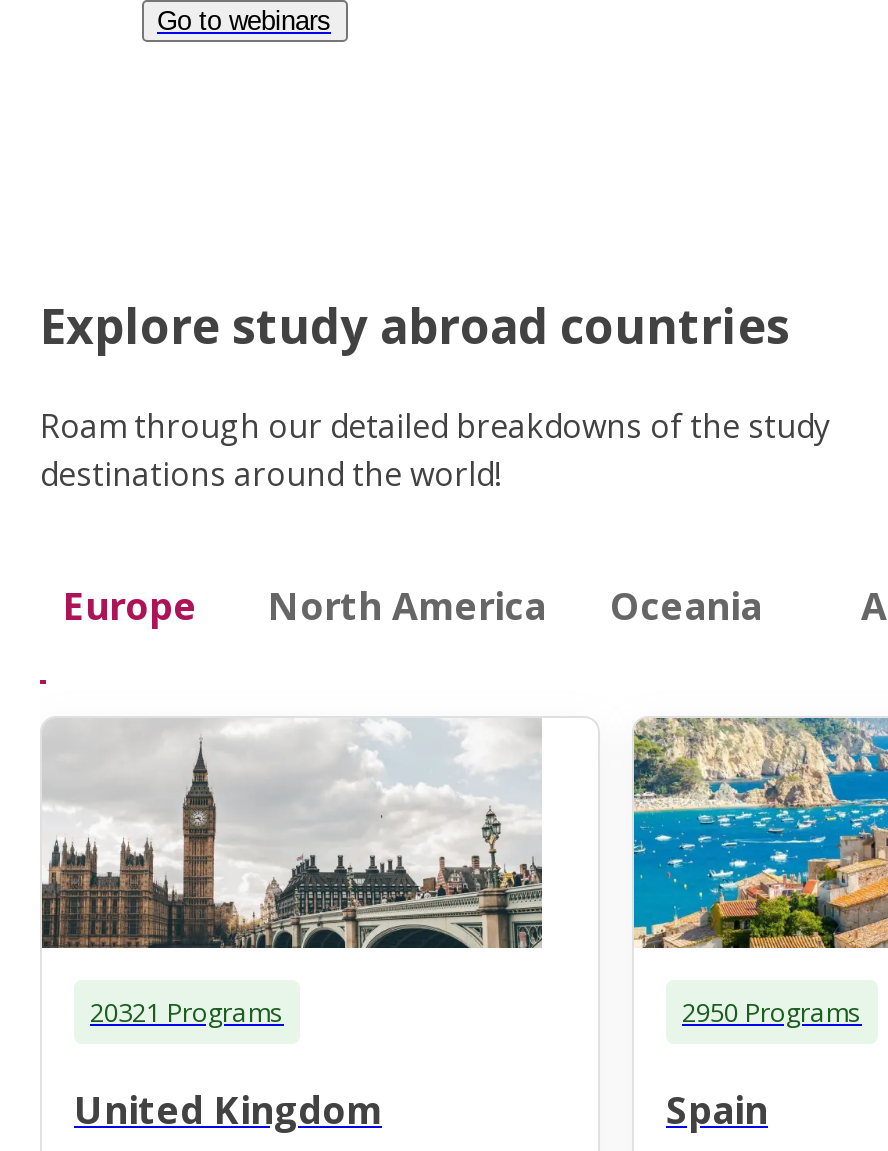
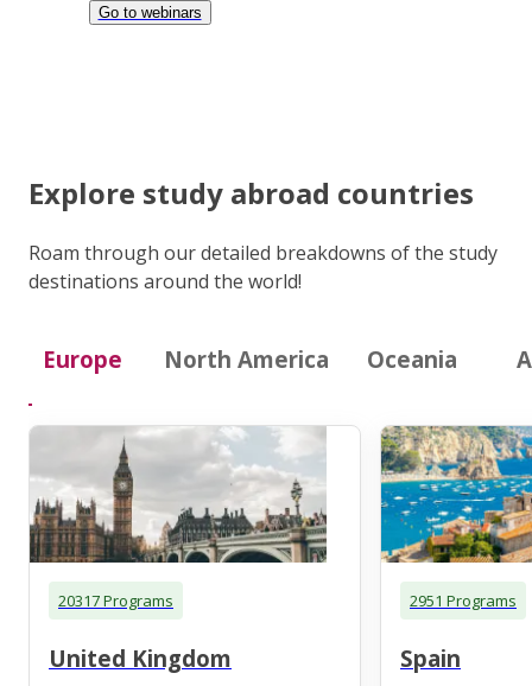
[90,993,284,1029] 20321 Programs -> [58,589,173,611] 20317 Programs
[682,993,862,1029] 2950 Programs -> [410,589,517,611] 2951 Programs

